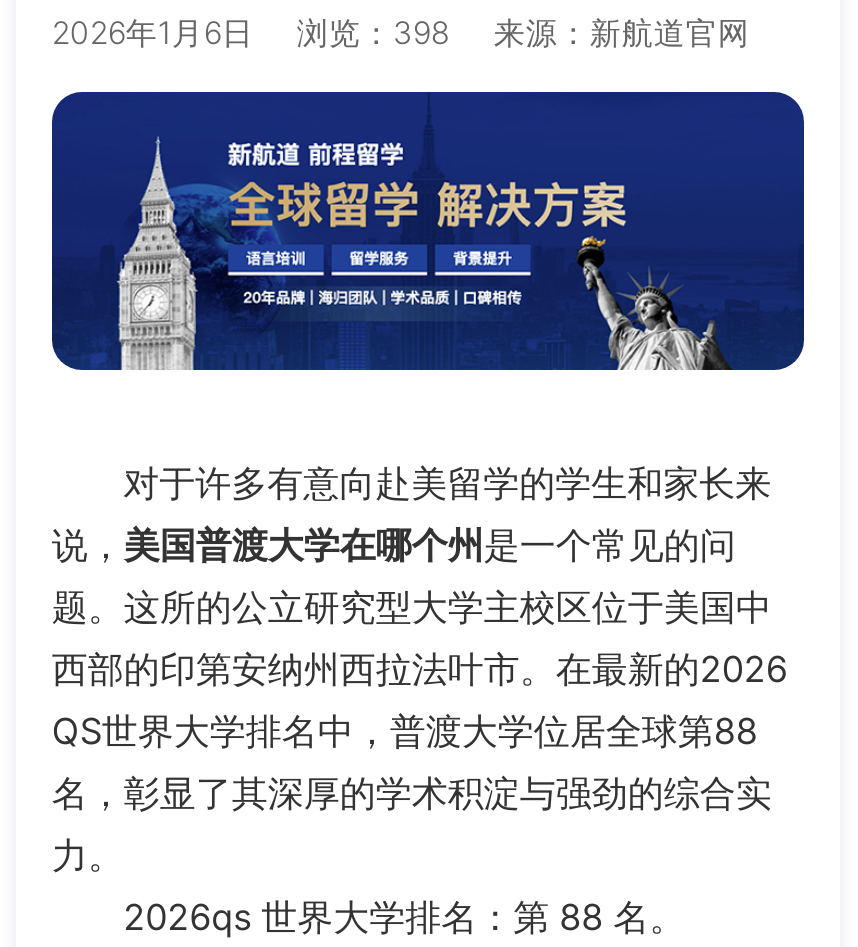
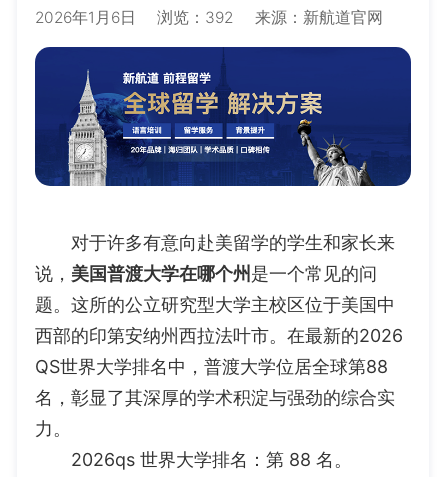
[52,13,750,51] 2026年1月6日 浏览：398 来源：新航道官网 -> [35,8,383,27] 2026年1月6日 浏览：392 来源：新航道官网

